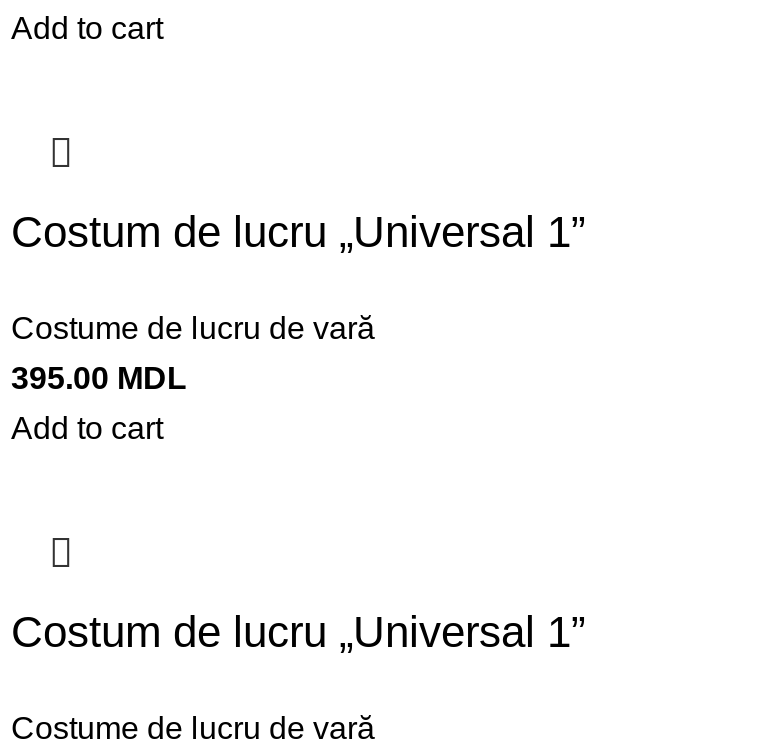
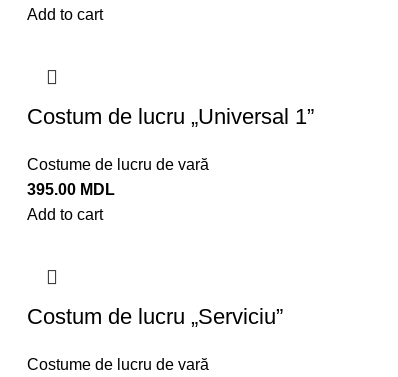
[11,607,585,657] Costum de lucru „Universal 1” -> [27,304,283,329] Costum de lucru „Serviciu”

